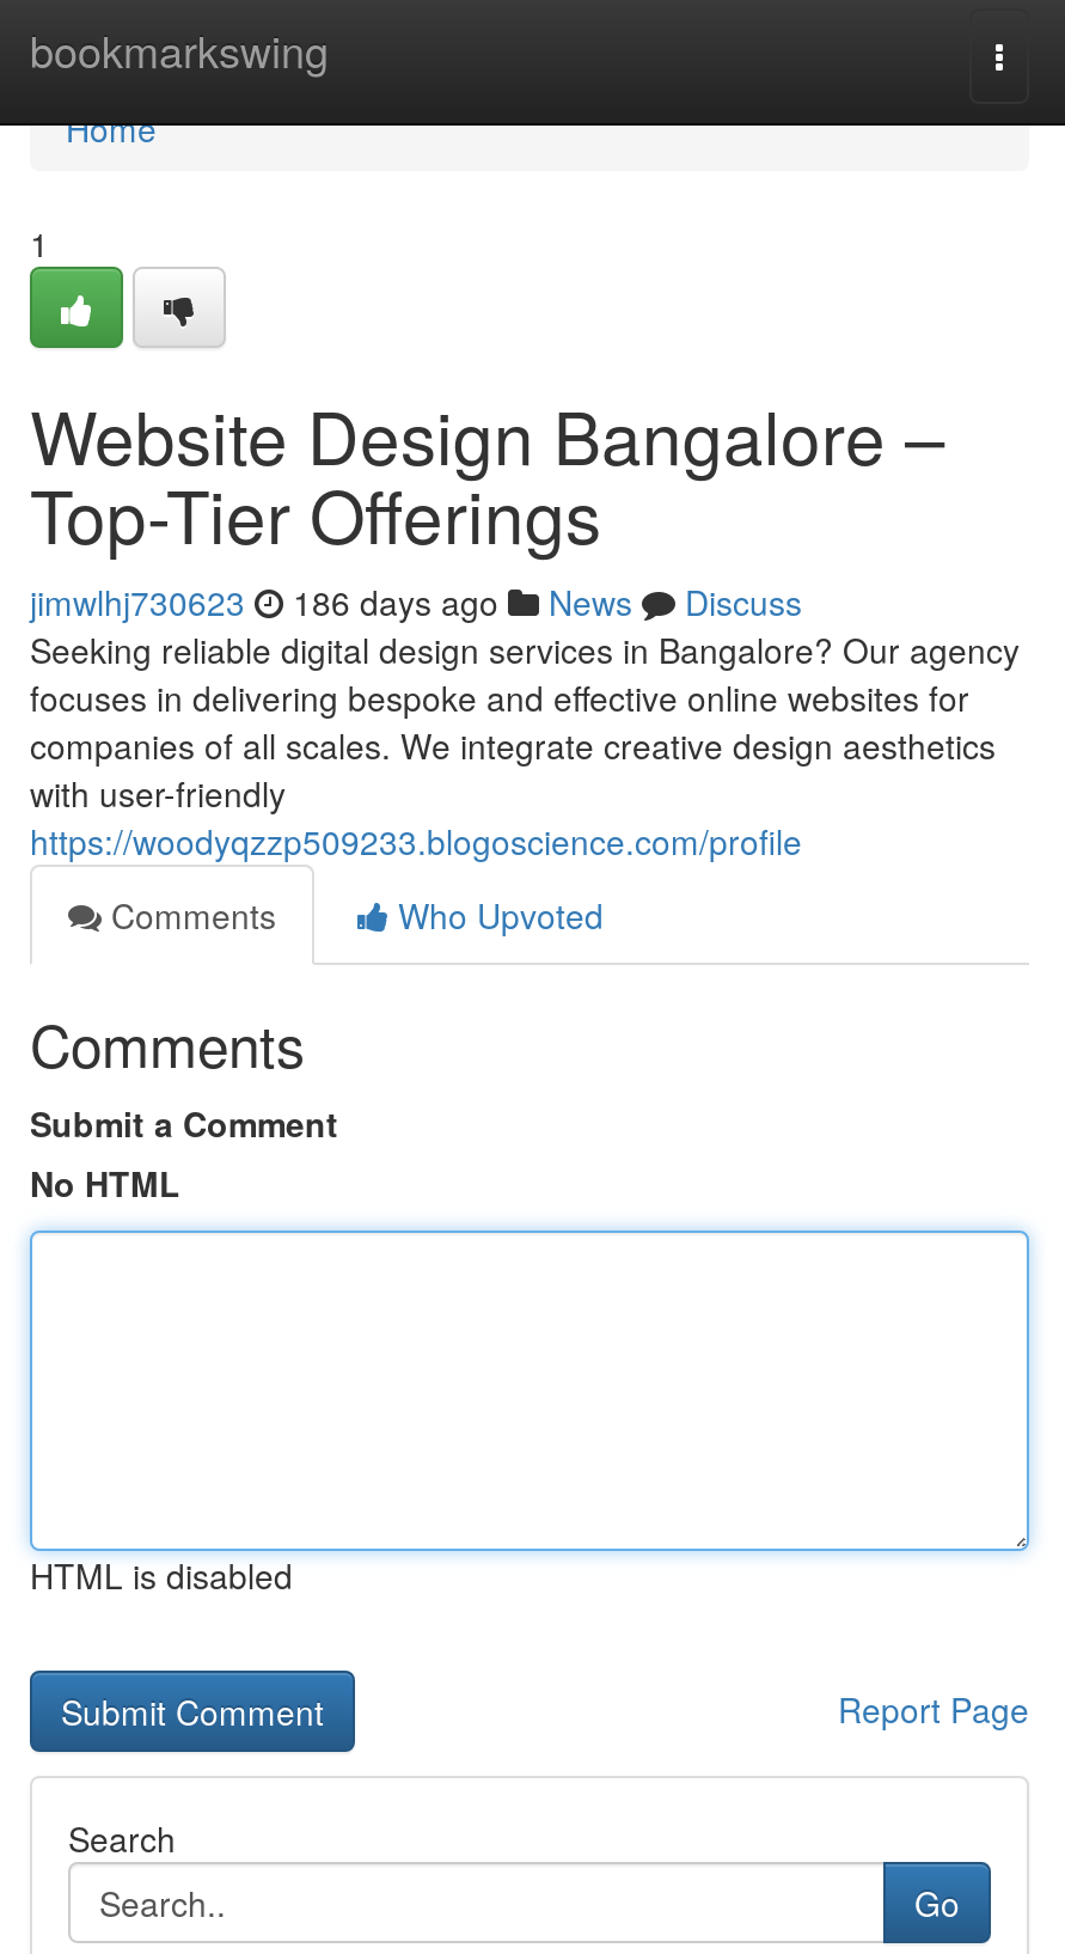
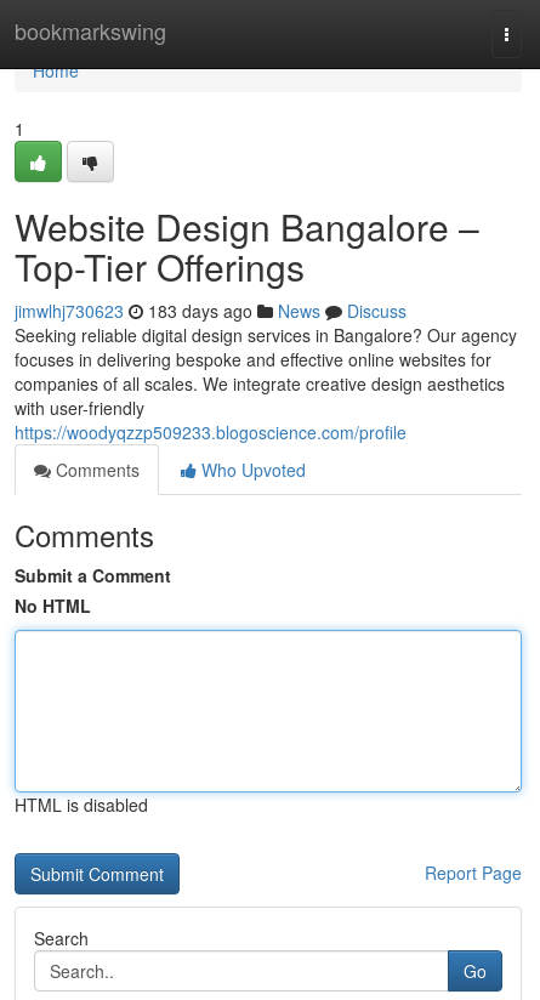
[30,578,802,625] jimwlhj730623 186 days ago News Discuss -> [15,299,407,323] jimwlhj730623 183 days ago News Discuss

